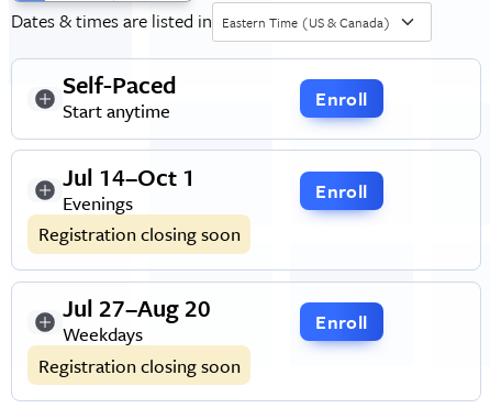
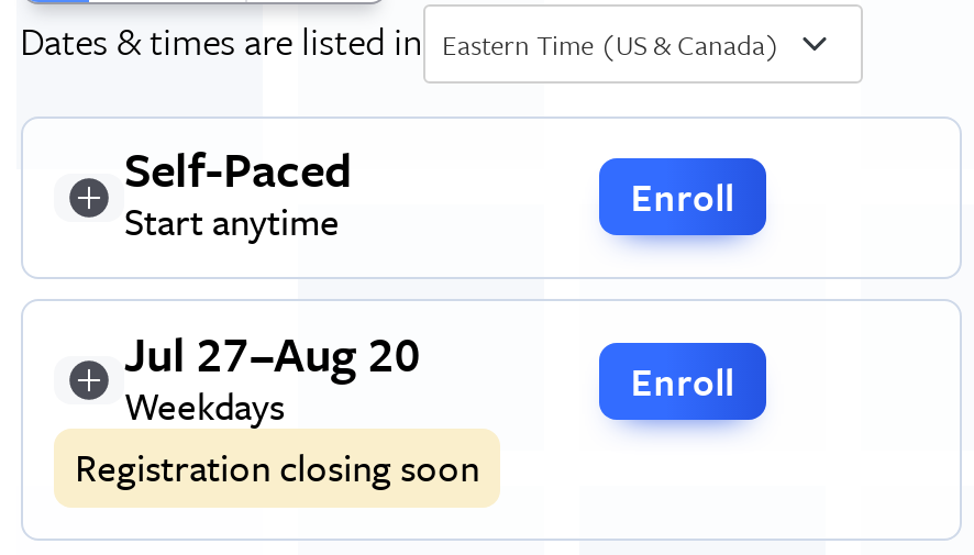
[38,160,367,248] Jul 14–Oct 1 | Evenings | Enroll | Registration closing soon -> none

